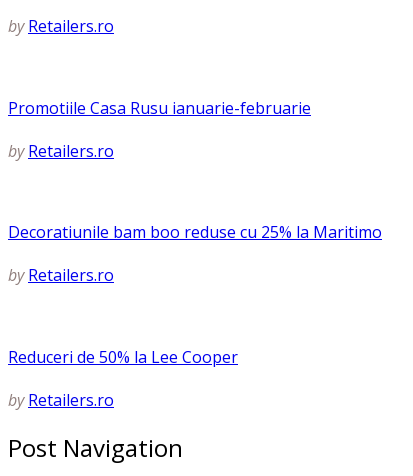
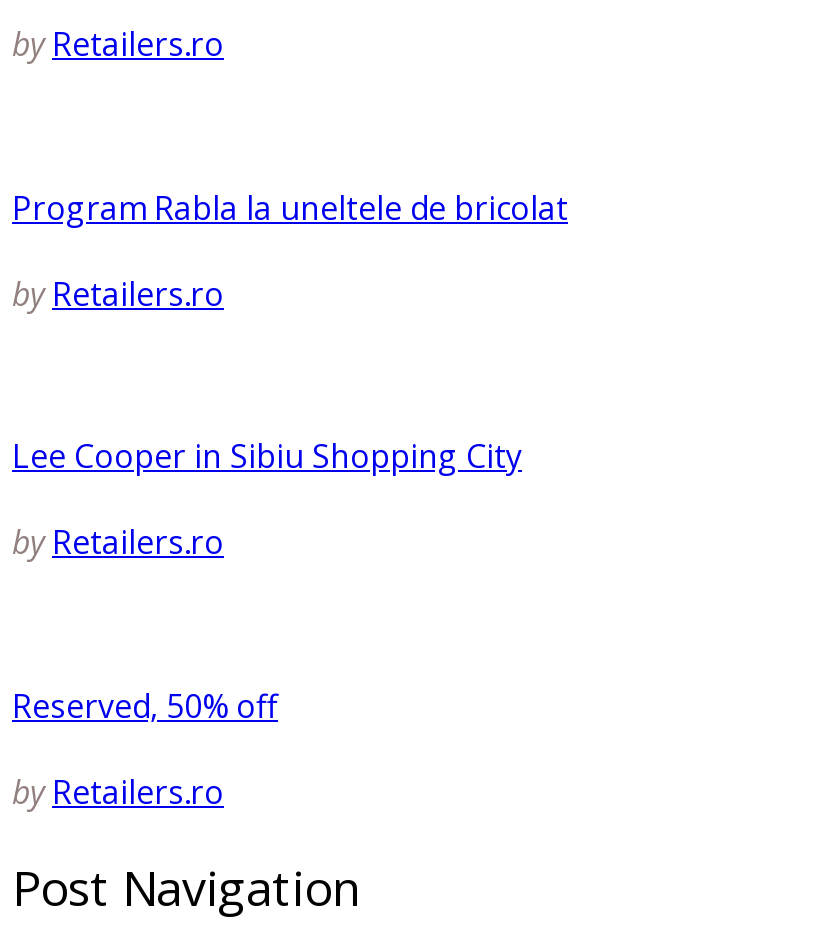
[8,97,311,119] Promotiile Casa Rusu ianuarie-februarie -> [12,185,568,229] Program Rabla la uneltele de bricolat
[8,221,382,243] Decoratiunile bam boo reduse cu 25% la Maritimo -> [12,434,522,478] Lee Cooper in Sibiu Shopping City
[8,346,238,368] Reduceri de 50% la Lee Cooper -> [12,683,278,727] Reserved, 50% off

